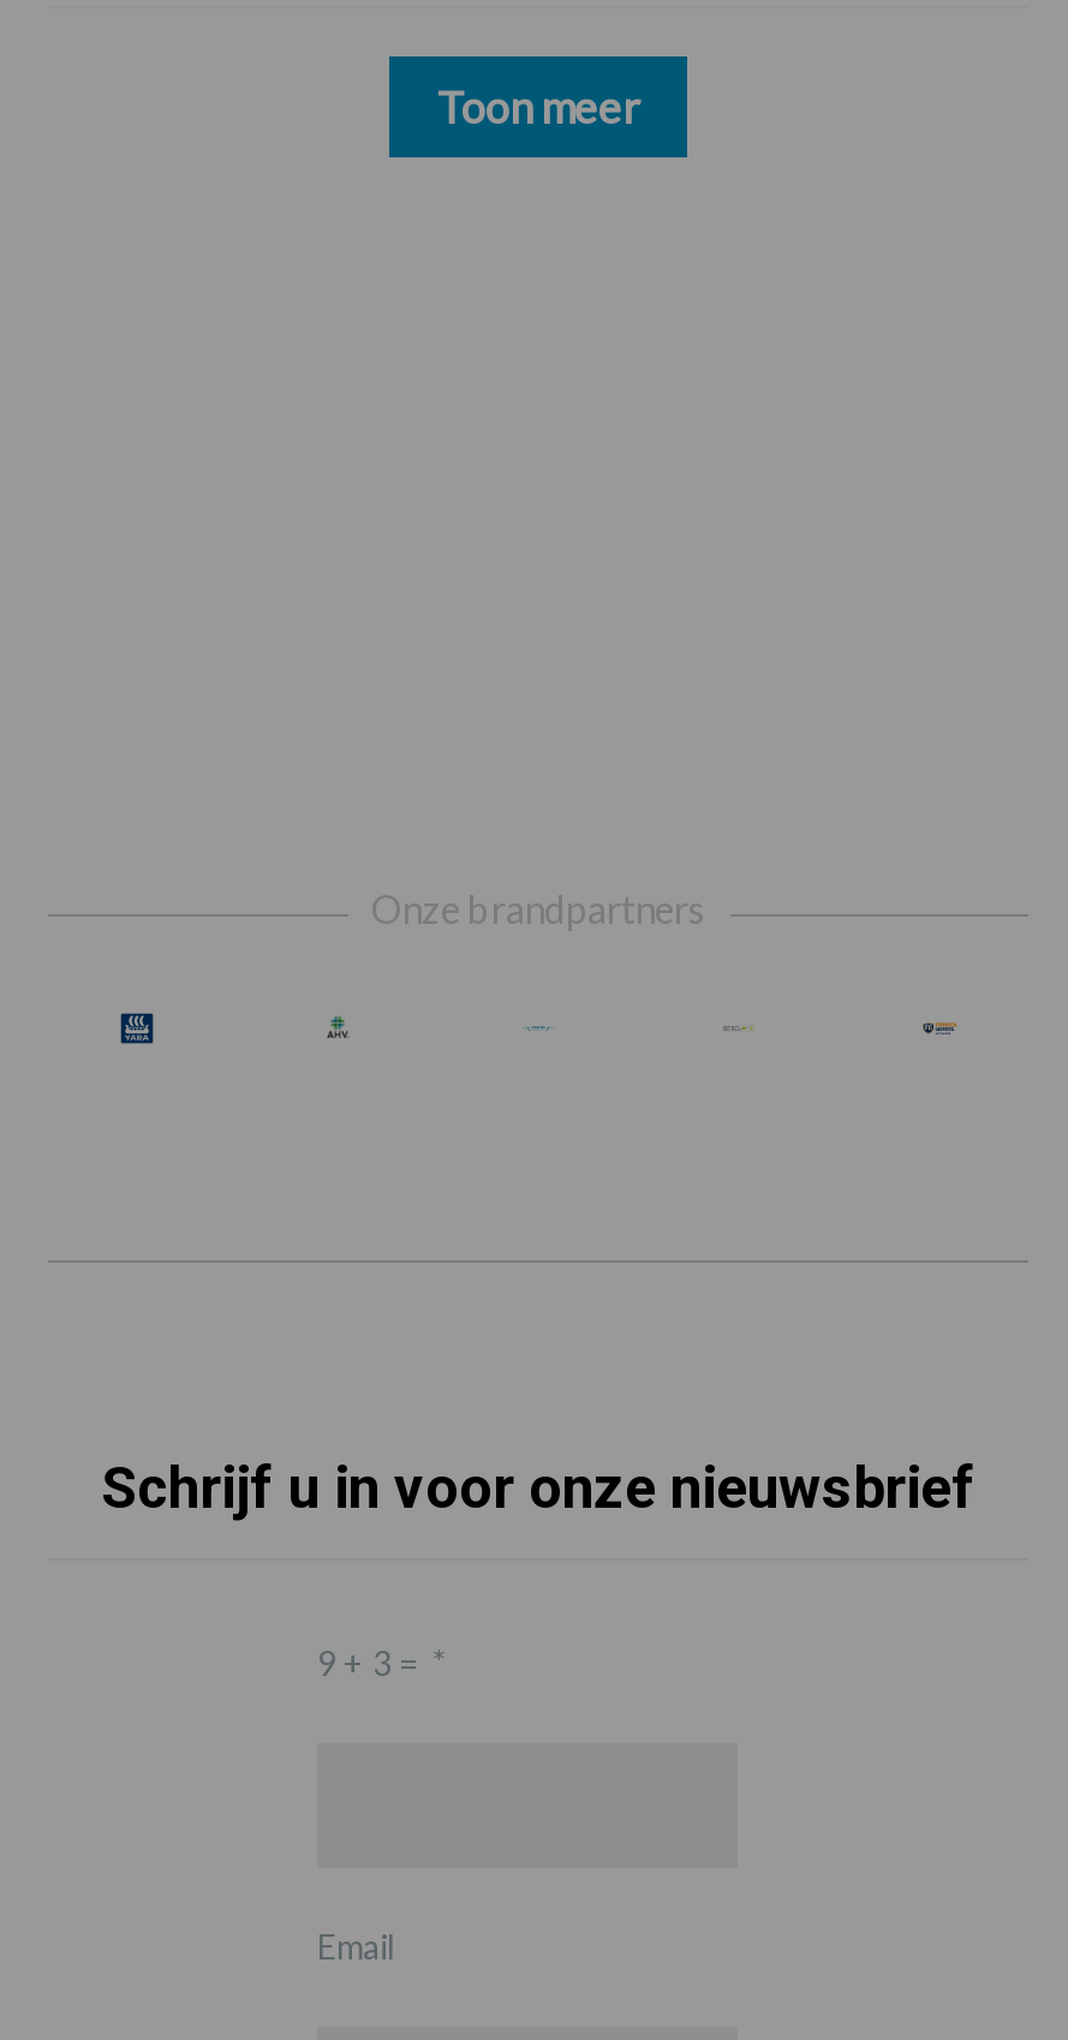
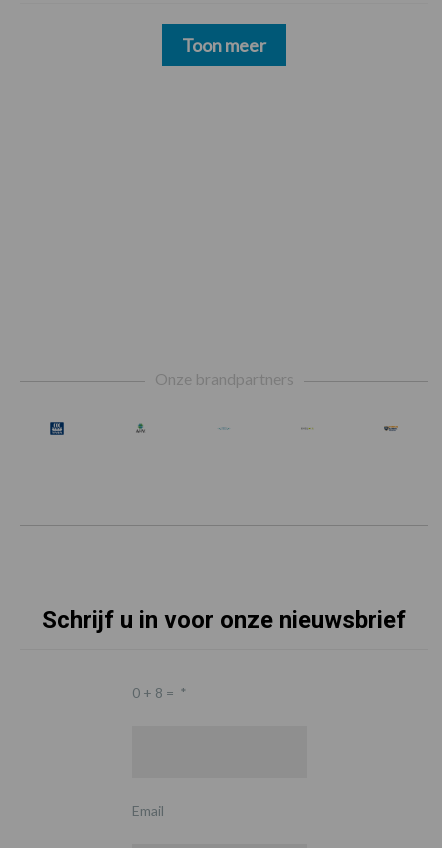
[317,1643,449,1683] 9 + 3 = * -> [132,684,187,701] 0 + 8 = *

